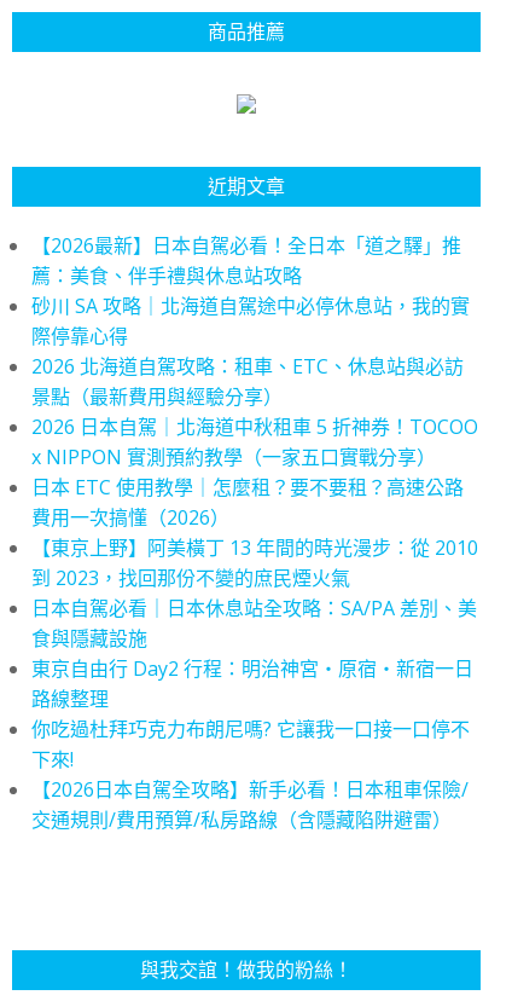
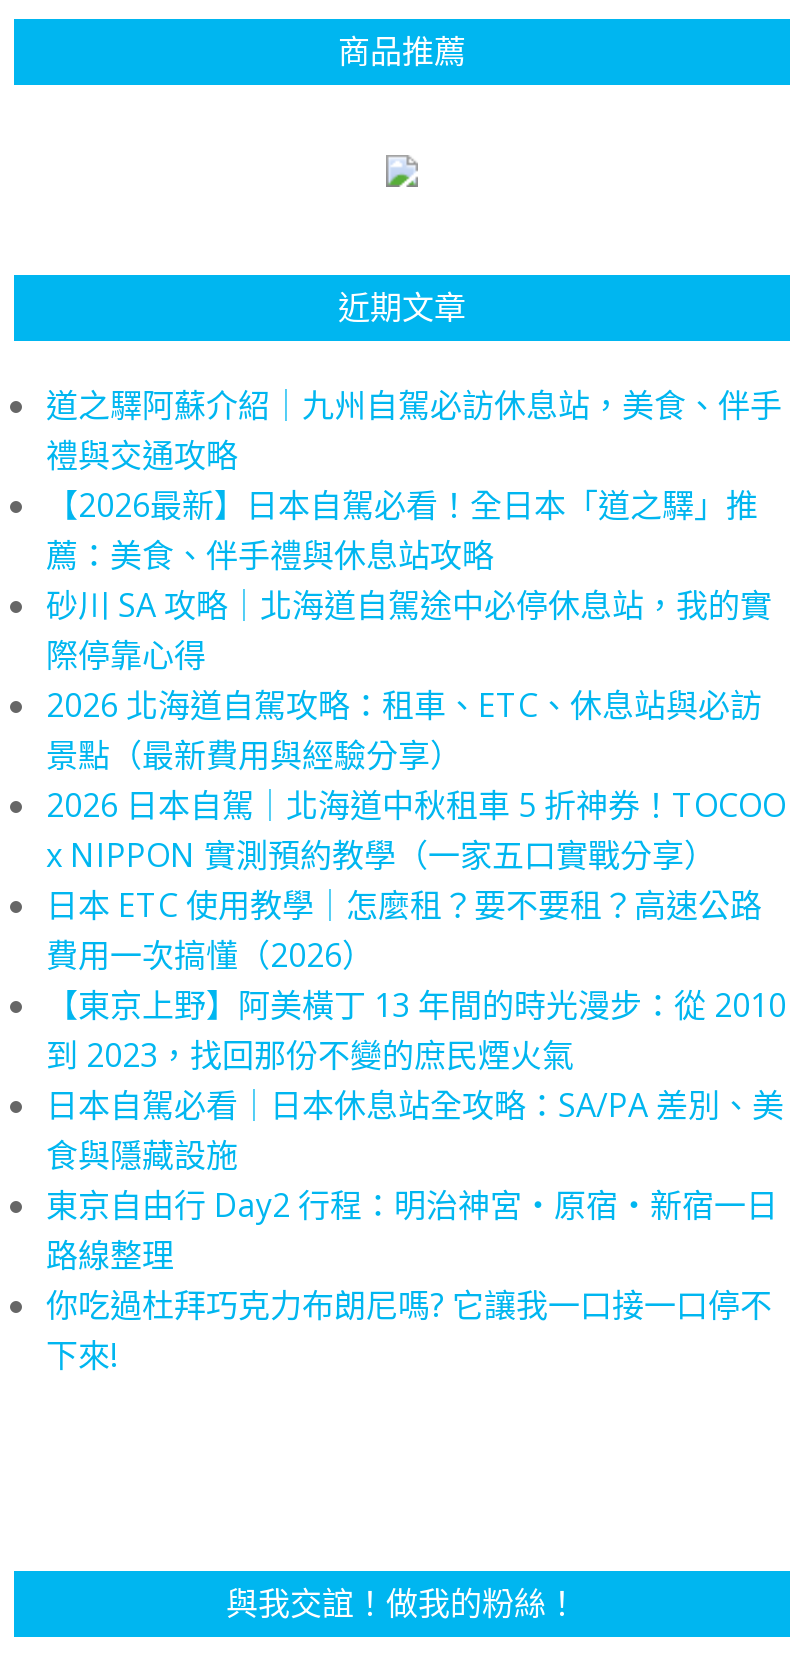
none -> [46,383,782,477] 道之驛阿蘇介紹｜九州自駕必訪休息站，美食、伴手 | 禮與交通攻略
moved [31,232,478,773] -> [46,483,786,1377]: 【2026最新】日本自駕必看！全日本「道之驛」推 | 薦：美食、伴手禮與休息站攻略 | 砂川 SA 攻略｜北海道自駕途中必停休息站，我的實 | ... | 你吃過杜拜巧克力布朗尼嗎? 它讓我一口接一口停不 | 下來!
[31,776,469,833] 【2026日本自駕全攻略】新手必看！日本租車保險/ | 交通規則/費用預算/私房路線（含隱藏陷阱避雷） -> none

